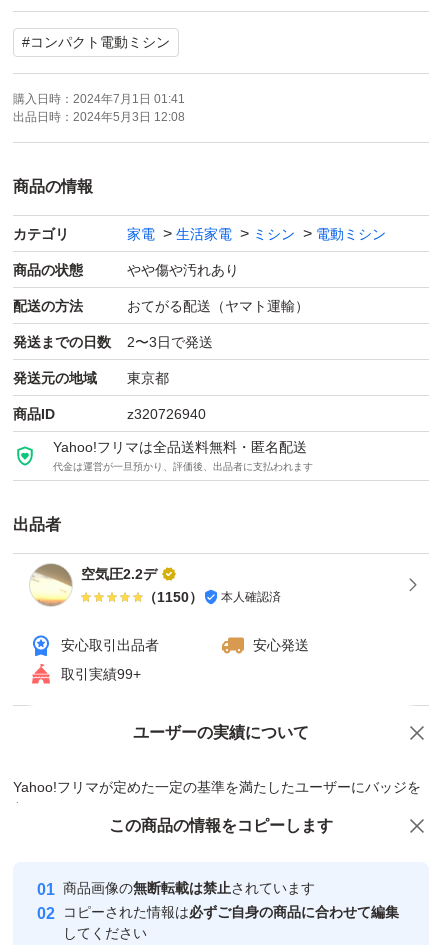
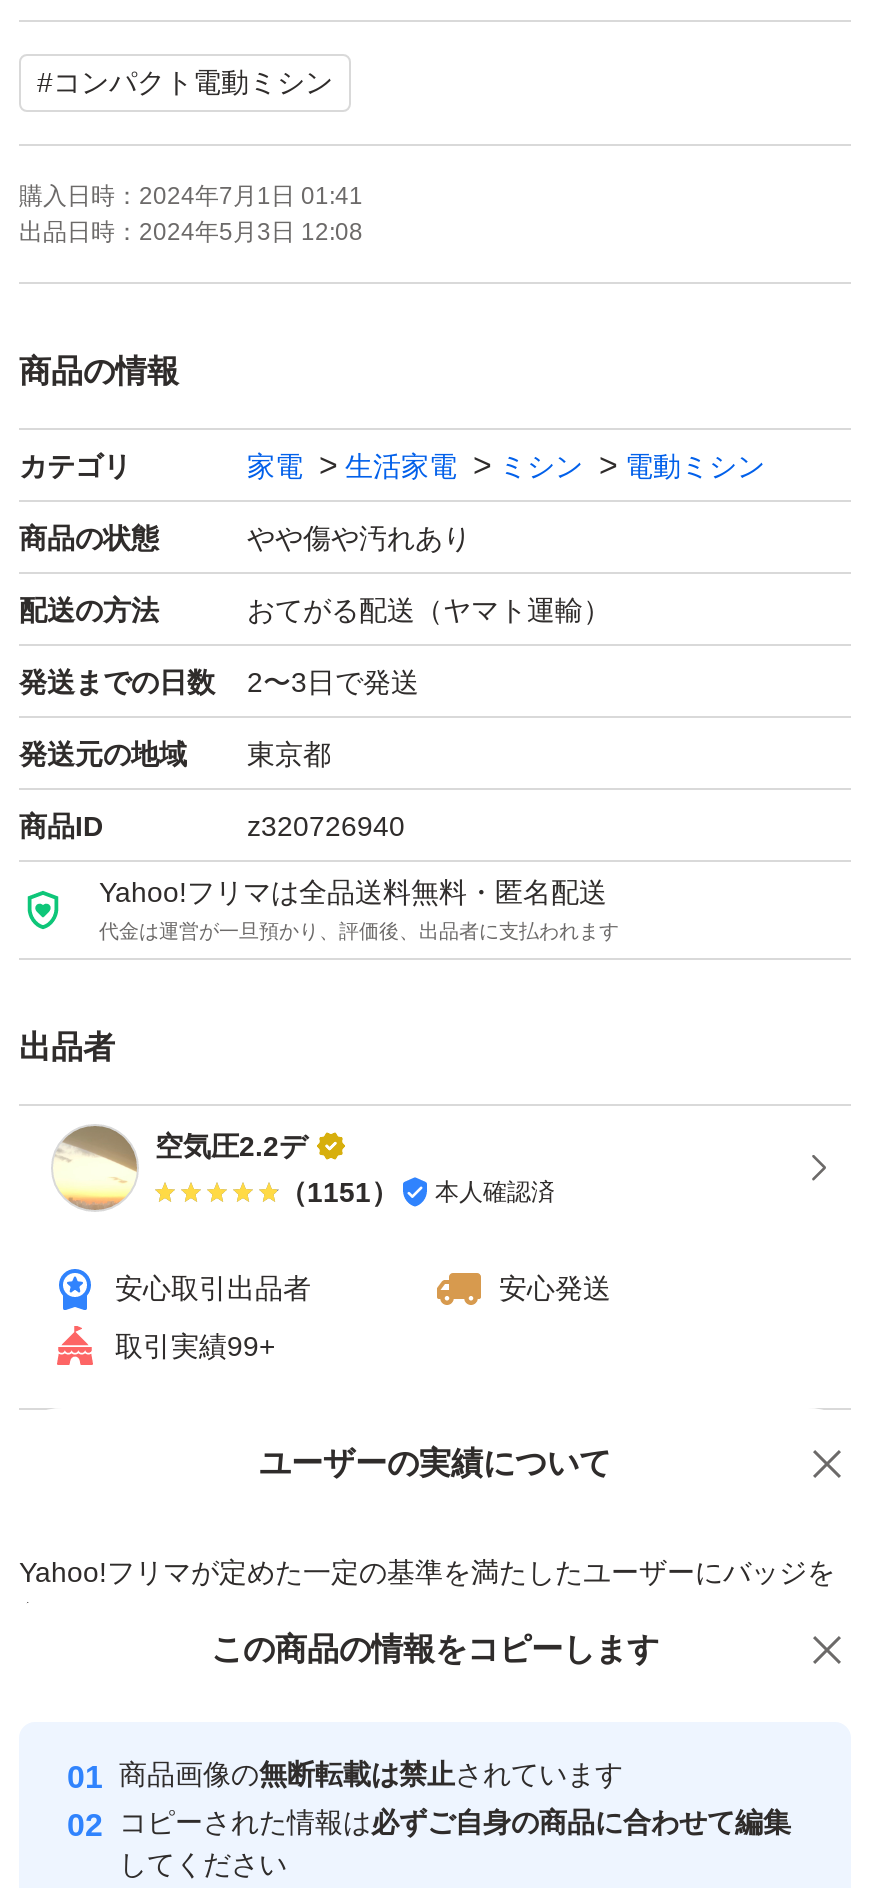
[143,589,281,605] （1150） 本人確認済 -> [279,1176,555,1208] （1151） 本人確認済

